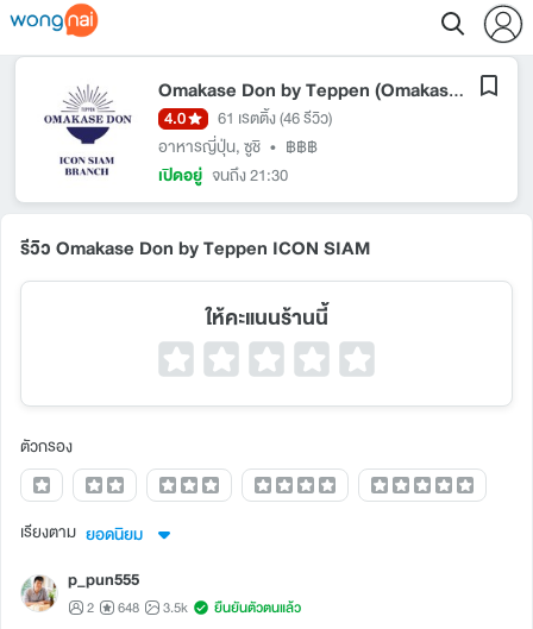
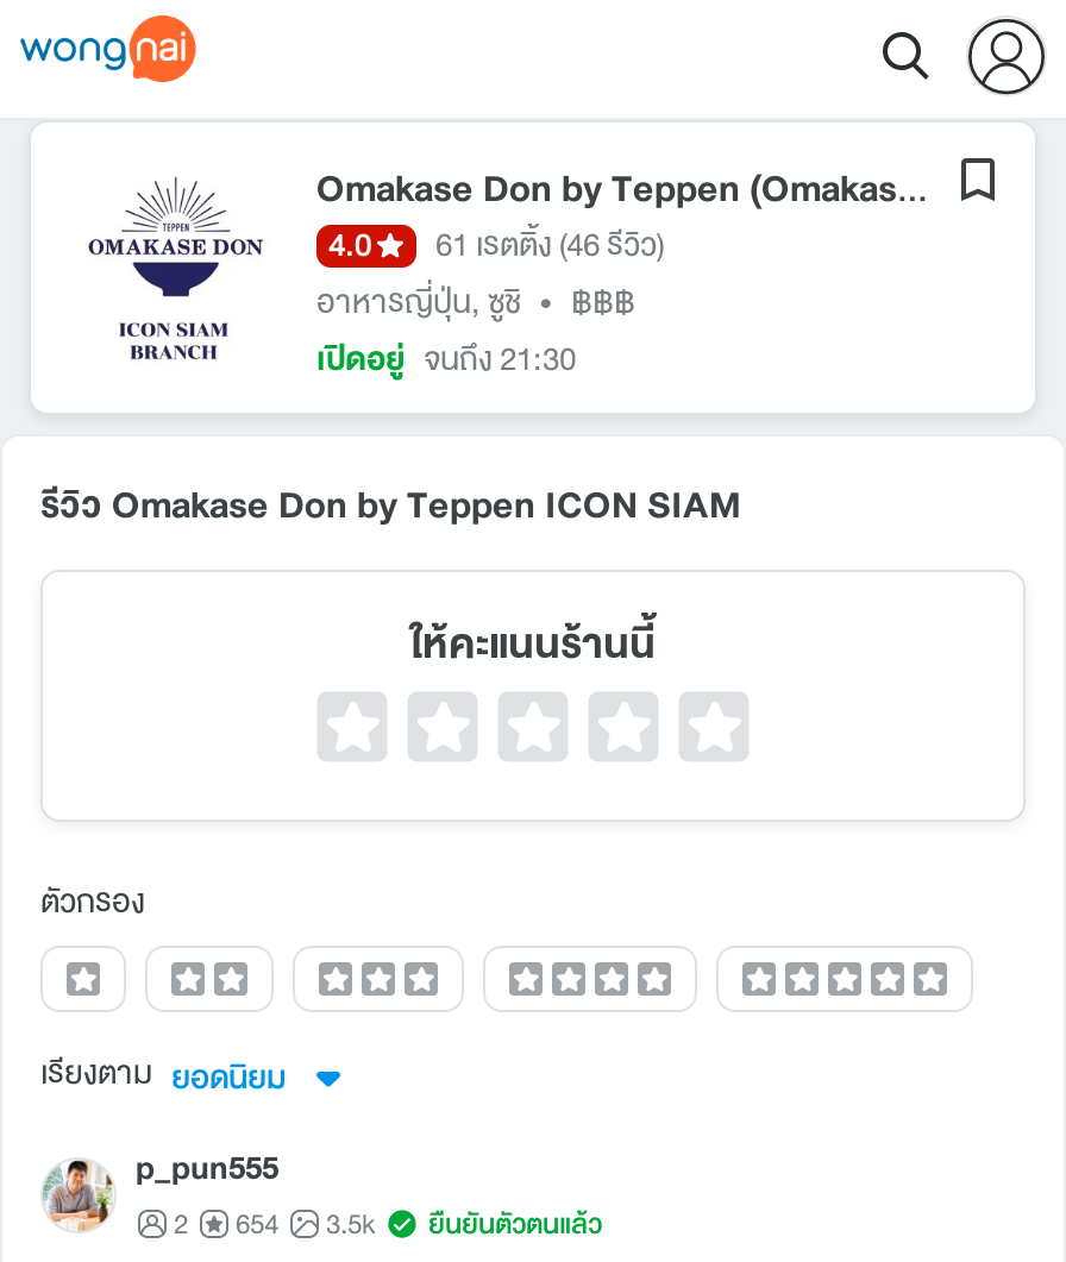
[87,597,301,618] 2 648 3.5k ยืนยันตัวตนแล้ว -> [174,1203,602,1245] 2 654 3.5k ยืนยันตัวตนแล้ว

